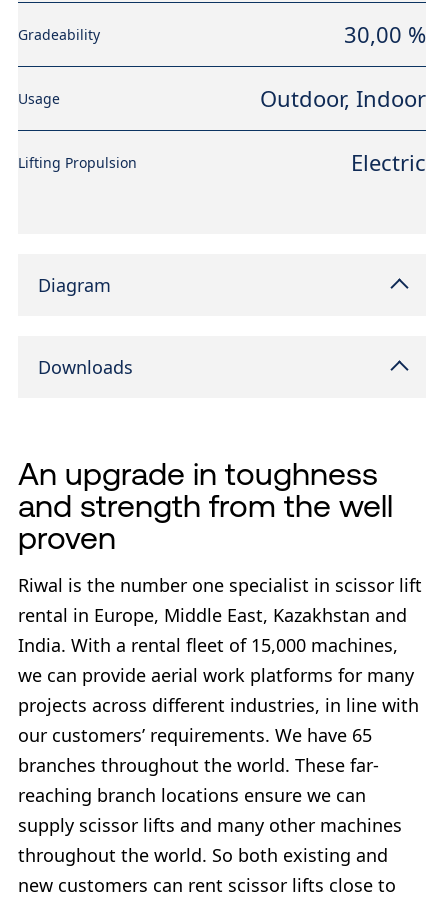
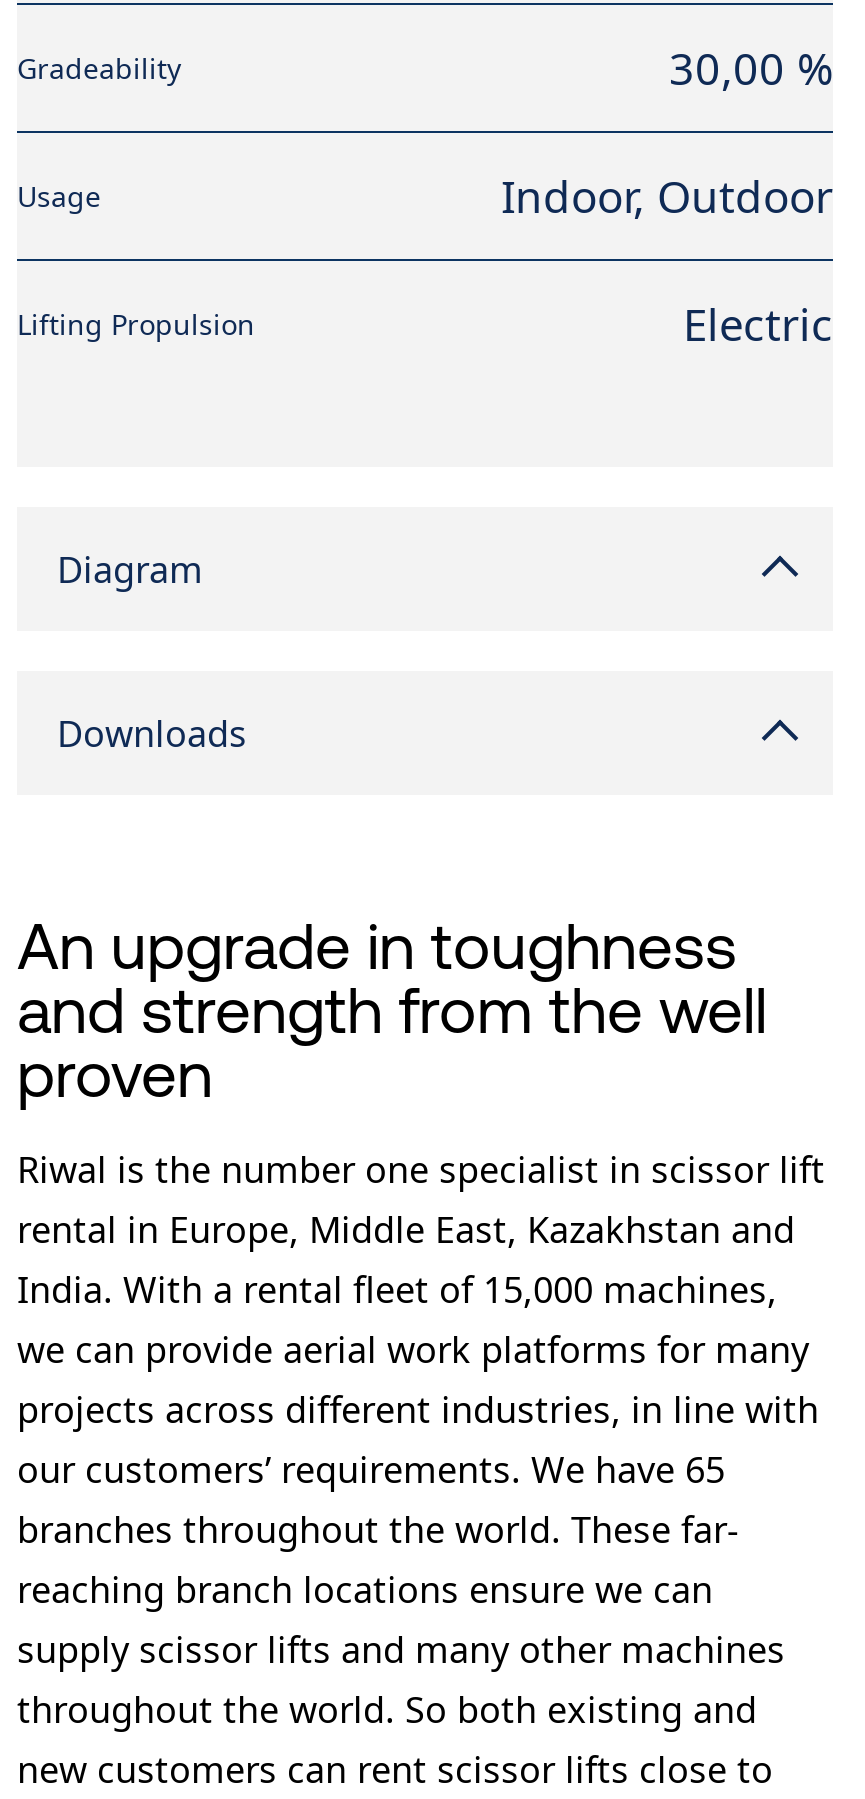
[260,83,426,113] Outdoor, Indoor -> [501,166,833,226] Indoor, Outdoor

